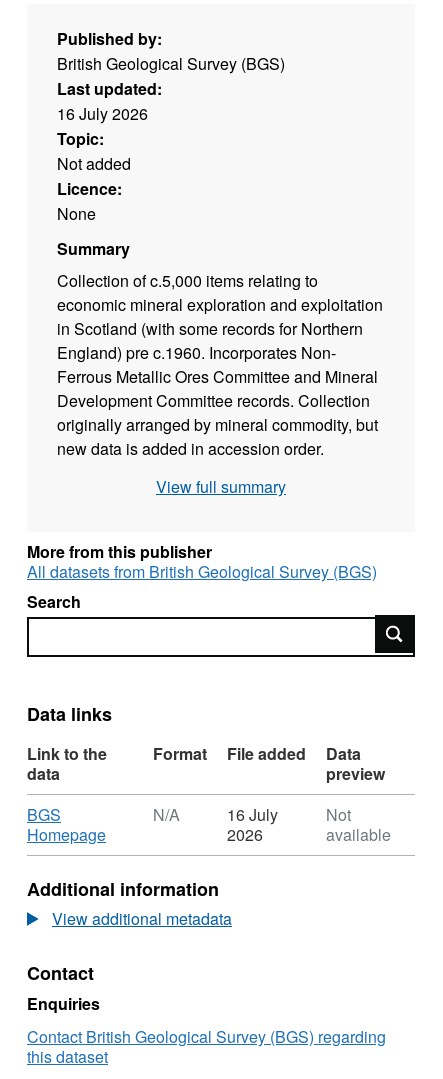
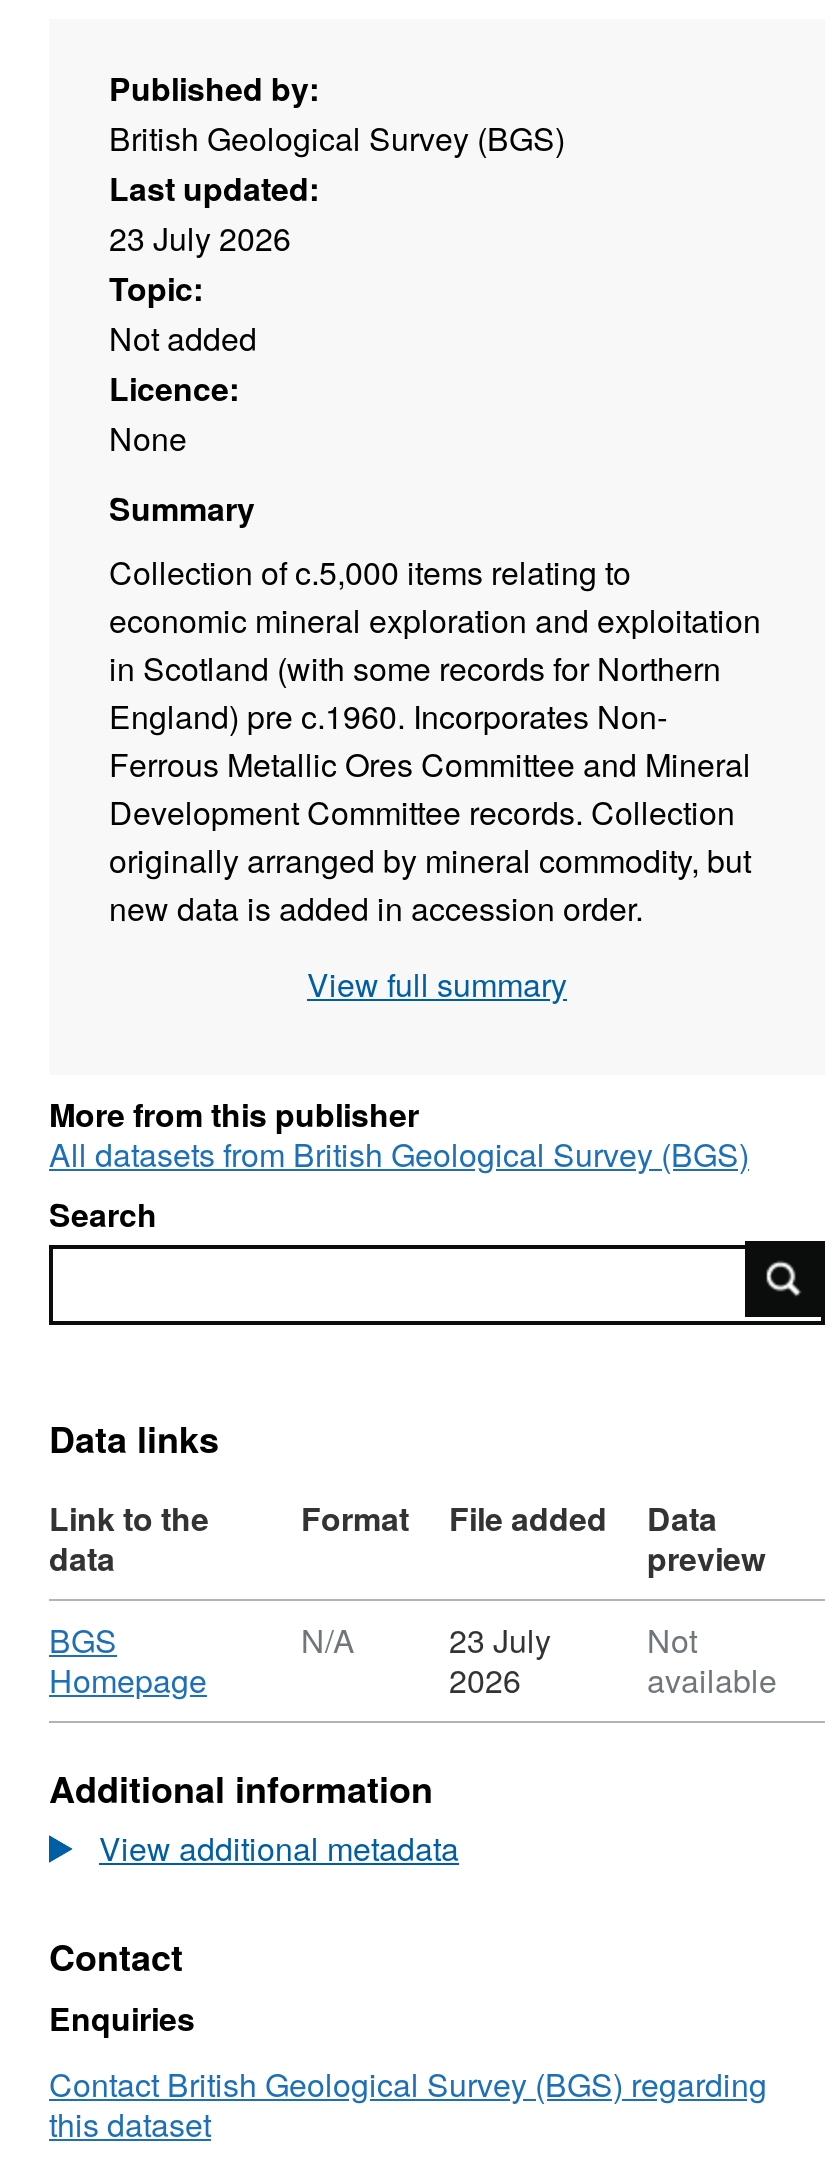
[57,102,148,125] 16 July 2026 -> [109,215,291,261] 23 July 2026
[227,803,278,826] 16 July -> [449,1618,551,1664] 23 July

